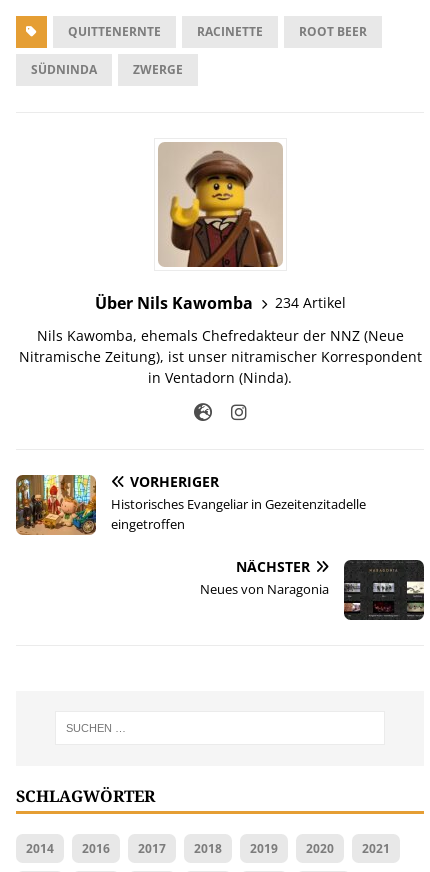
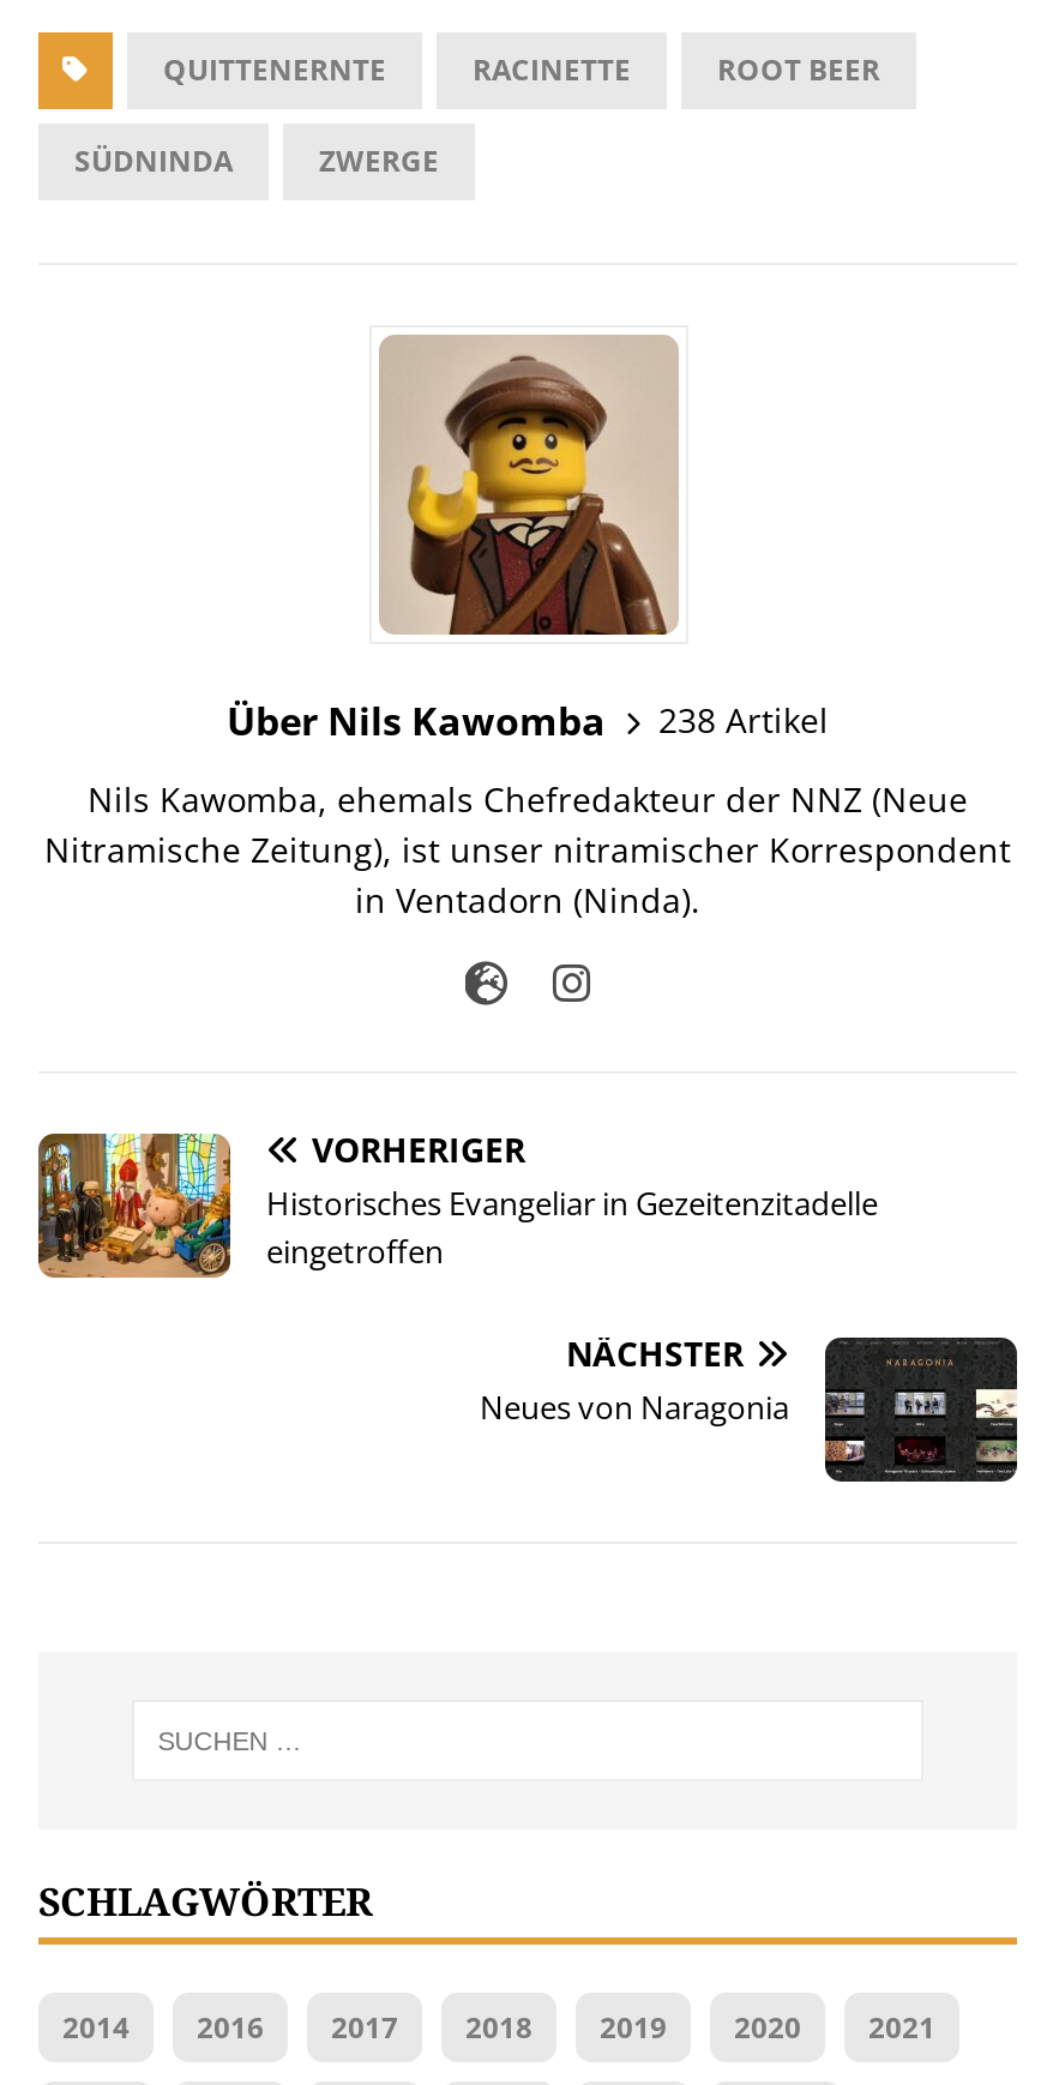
[94,292,345,314] Über Nils Kawomba 234 Artikel -> [227,693,829,746] Über Nils Kawomba 238 Artikel

